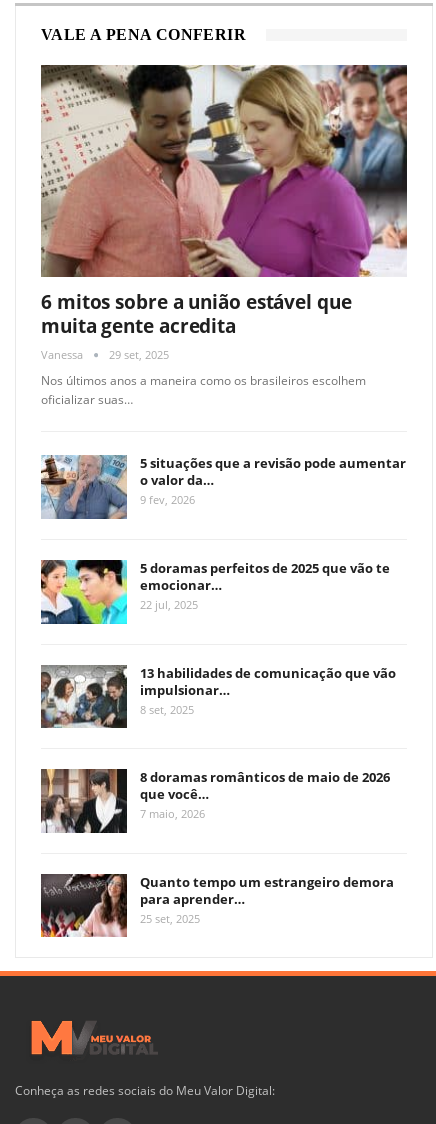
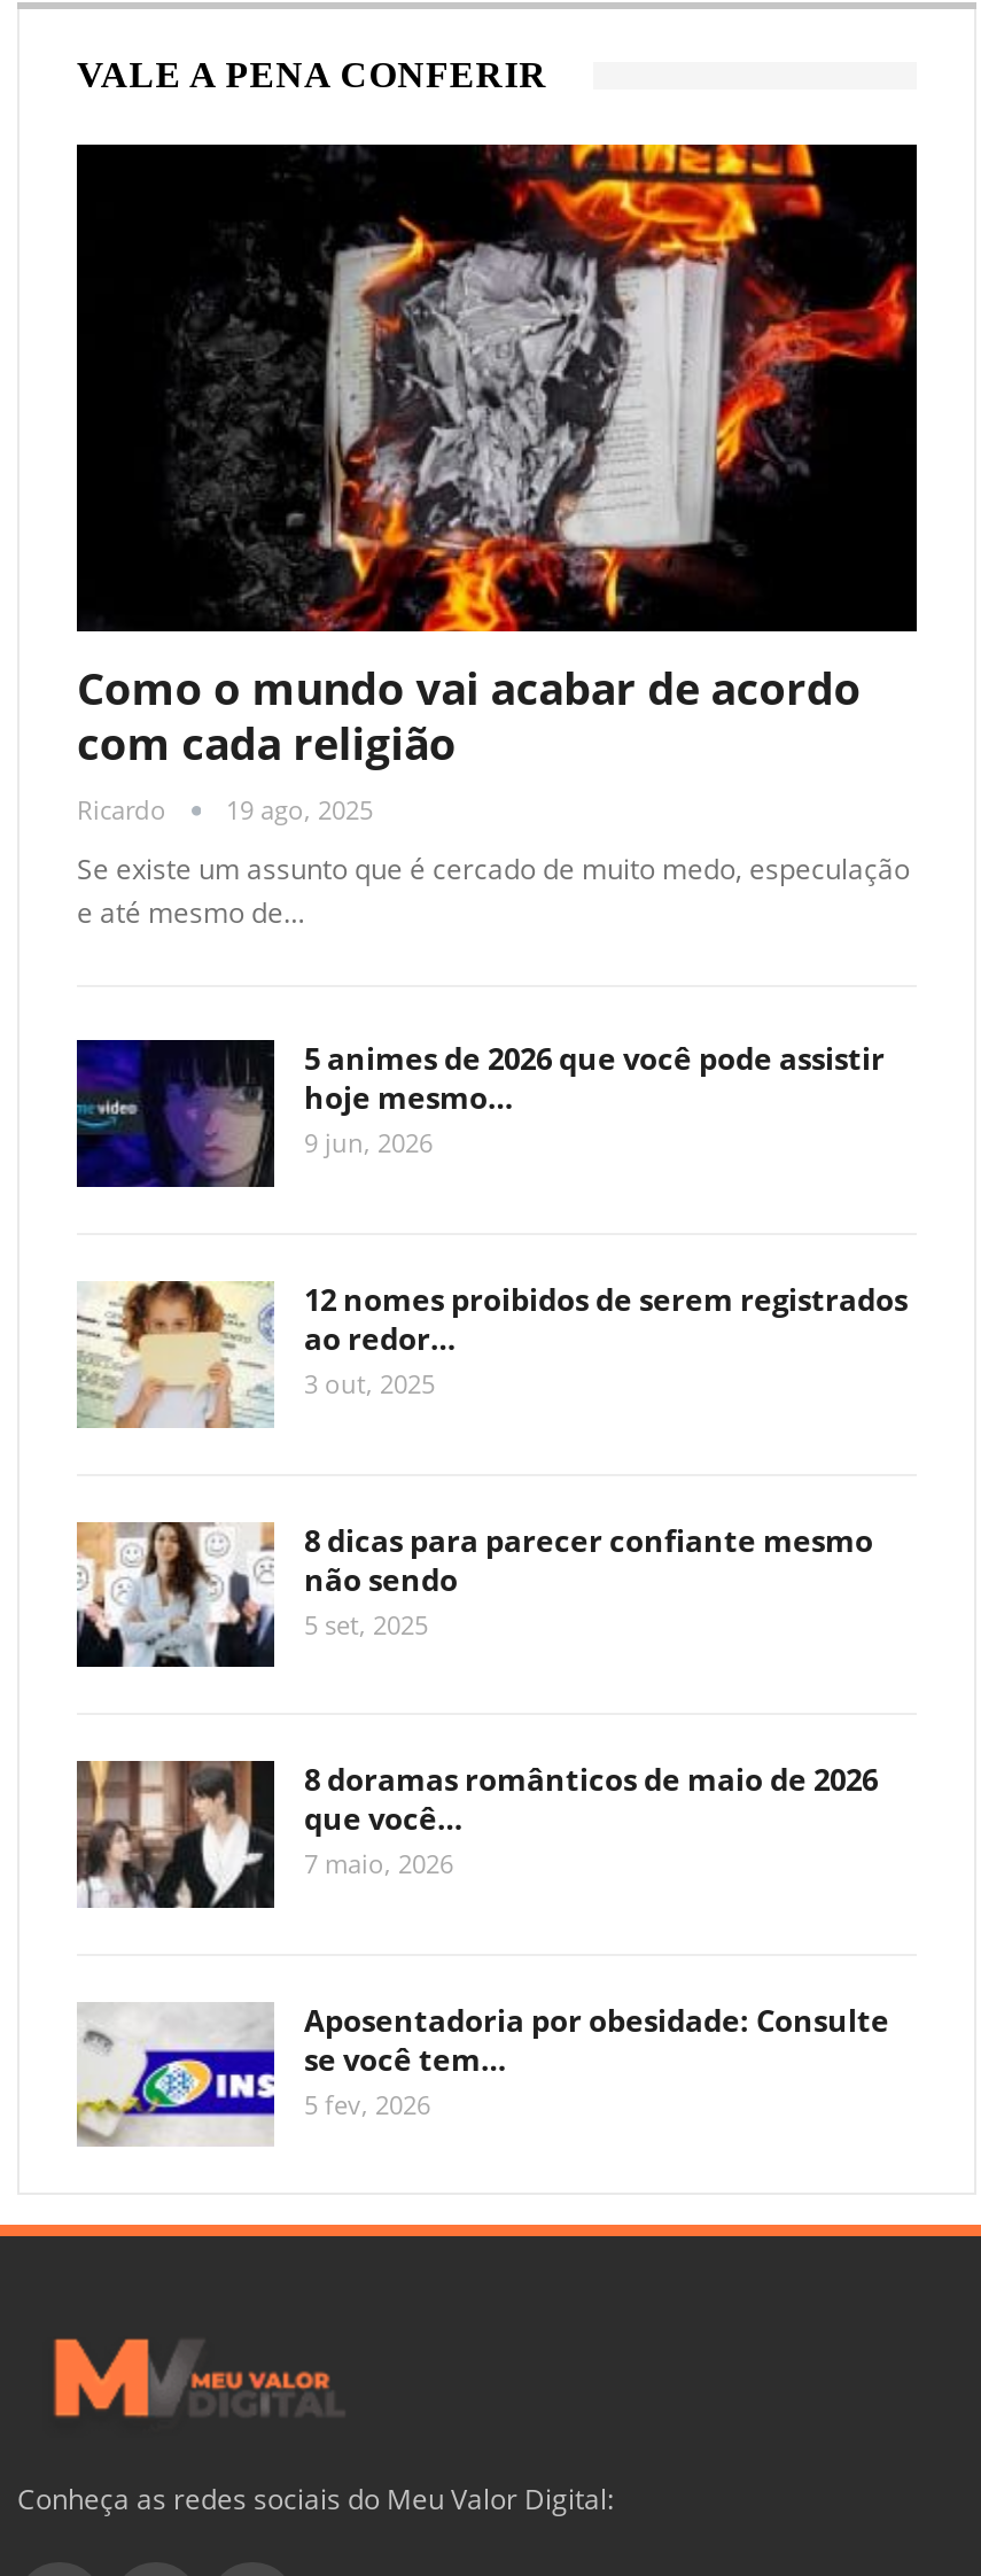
[40,64,408,362] [image] | 6 mitos sobre a união estável que | muita gente acredita | Vanessa | 29 set, 2025 -> [75,142,919,827] [image] | Como o mundo vai acabar de acordo | com cada religião | Ricardo | 19 ago, 2025
[41,372,366,408] Nos últimos anos a maneira como os brasileiros escolhem | oficializar suas… -> [77,850,910,933] Se existe um assunto que é cercado de muito medo, especulação | e até mesmo de…
[40,454,406,520] [image] | 5 situações que a revisão pode aumentar | o valor da… | 9 fev, 2026 -> [75,1038,885,1189] [image] | 5 animes de 2026 que você pode assistir | hoje mesmo… | 9 jun, 2026
[40,559,390,625] [image] | 5 doramas perfeitos de 2025 que vão te | emocionar… | 22 jul, 2025 -> [77,1279,908,1430] [image] | 12 nomes proibidos de serem registrados | ao redor… | 3 out, 2025
[40,664,396,729] [image] | 13 habilidades de comunicação que vão | impulsionar… | 8 set, 2025 -> [75,1519,873,1669] [image] | 8 dicas para parecer confiante mesmo | não sendo | 5 set, 2025
[40,873,394,938] [image] | Quanto tempo um estrangeiro demora | para aprender… | 25 set, 2025 -> [77,1999,889,2147] [image] | Aposentadoria por obesidade: Consulte | se você tem… | 5 fev, 2026

